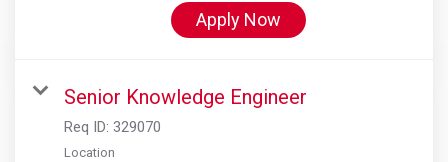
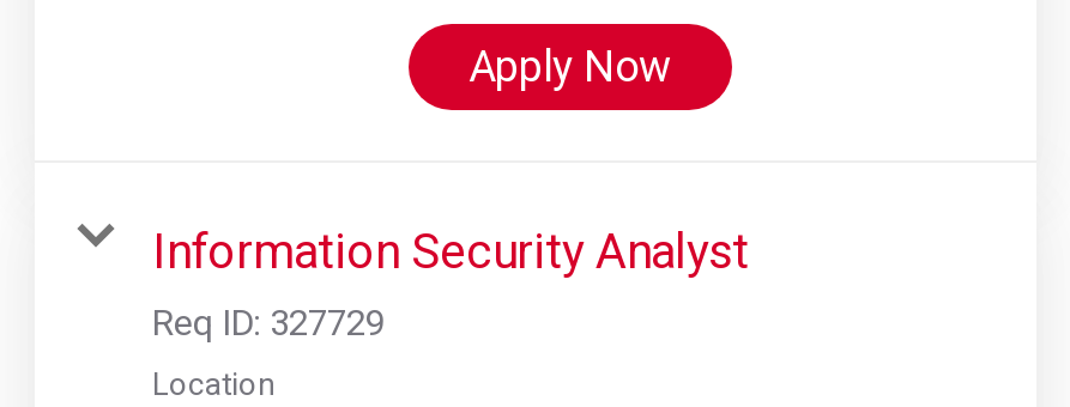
[64,85,307,136] Senior Knowledge Engineer | Req ID: 329070 -> [152,222,749,344] Information Security Analyst | Req ID: 327729

